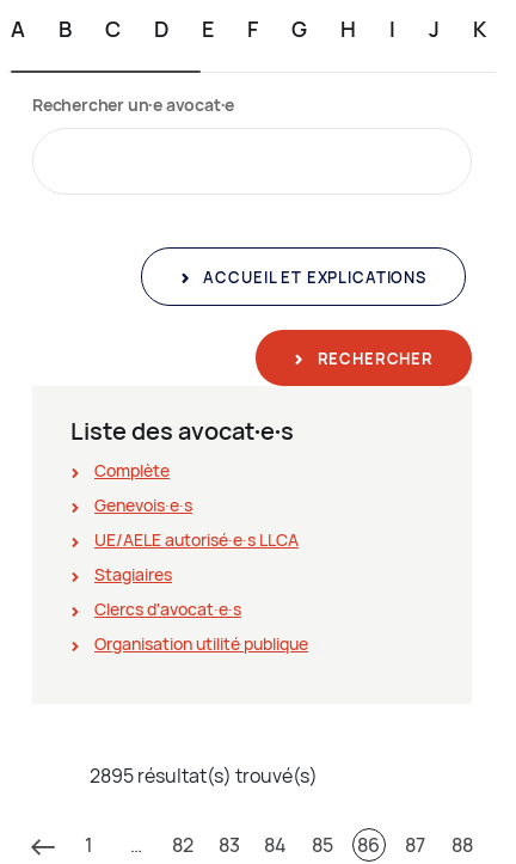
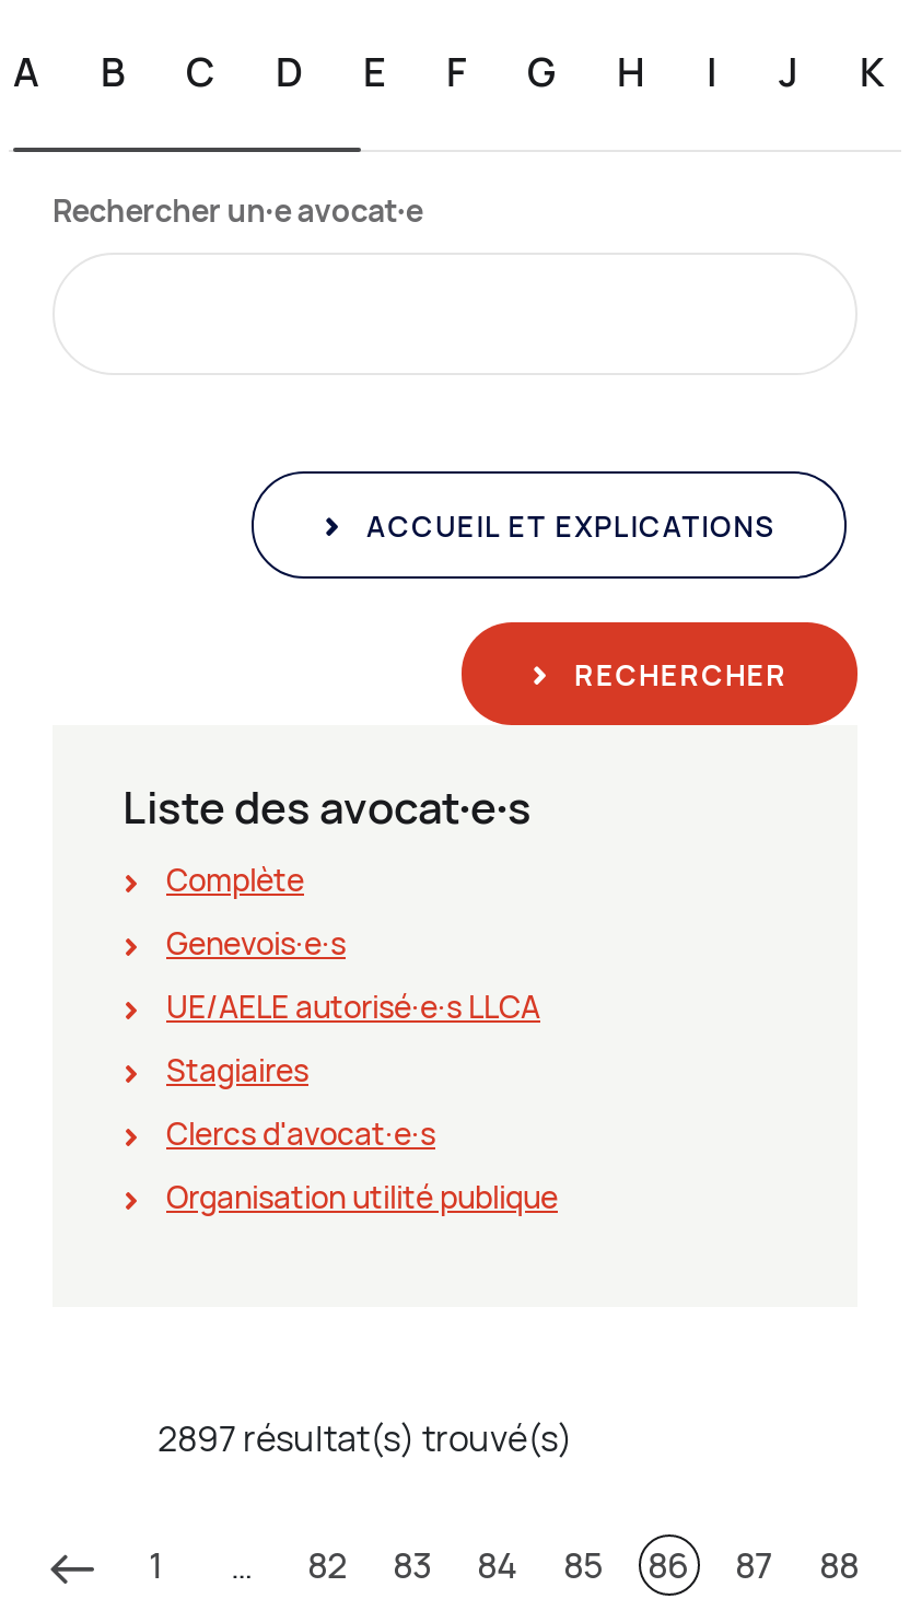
[90,762,318,788] 2895 résultat(s) trouvé(s) -> [157,1414,573,1462] 2897 résultat(s) trouvé(s)

